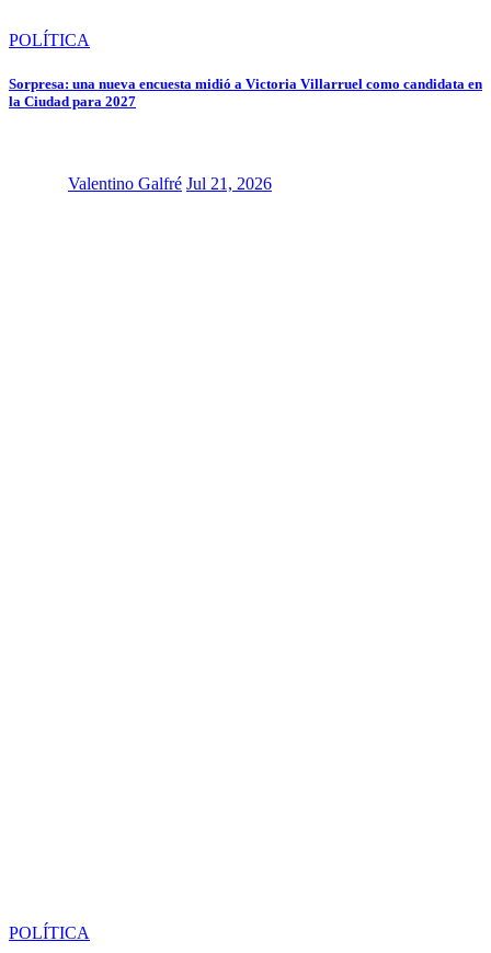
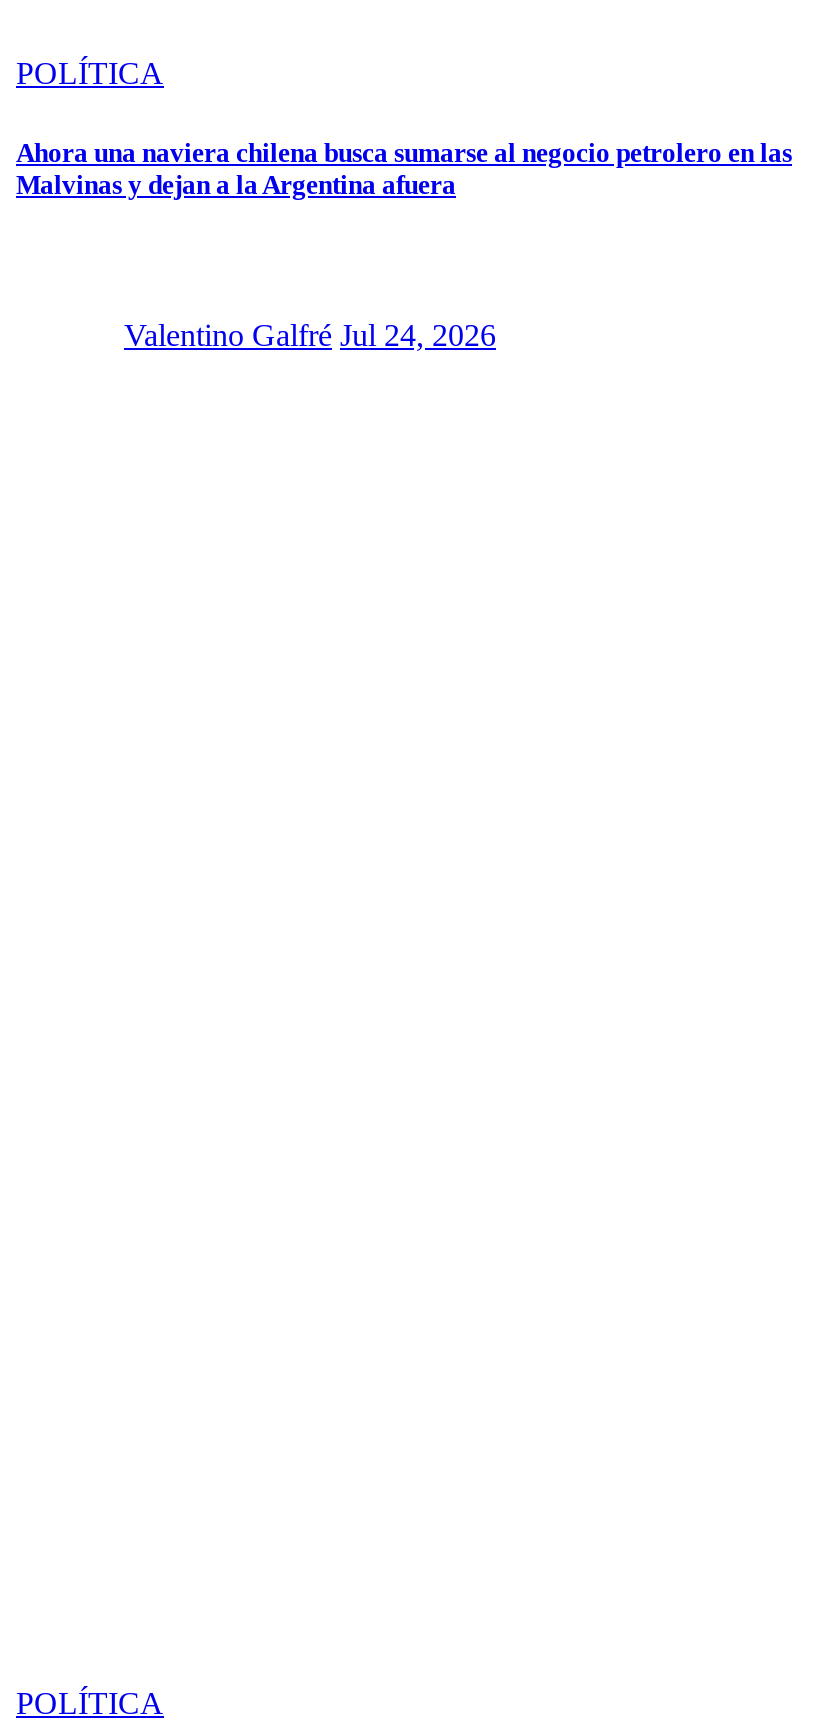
[9,75,482,109] Sorpresa: una nueva encuesta midió a Victoria Villarruel como candidata en | la Ciudad para 2027 -> [16,137,792,199] Ahora una naviera chilena busca sumarse al negocio petrolero en las | Malvinas y dejan a la Argentina afuera
[68,174,272,193] Valentino Galfré Jul 21, 2026 -> [124,318,496,352] Valentino Galfré Jul 24, 2026

